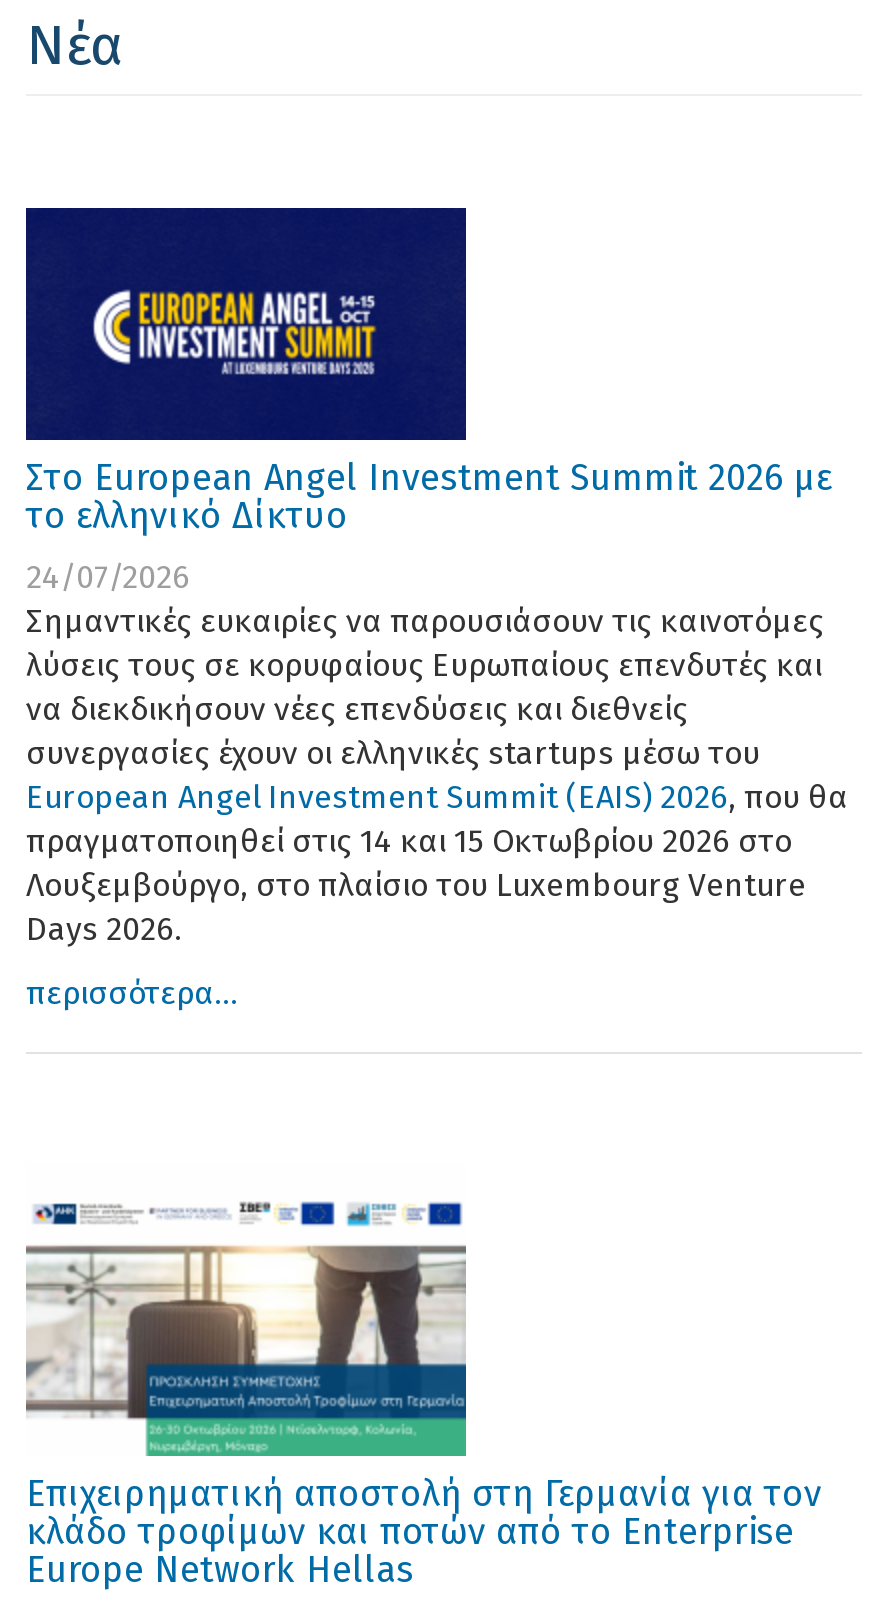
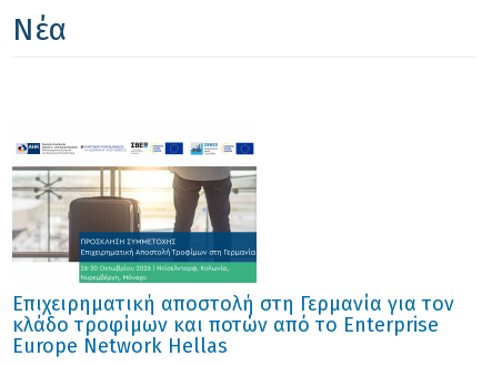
[24,206,848,1012] [image] | Στο European Angel Investment Summit 2026 με | το ελληνικό Δίκτυο | 24/07/2026 | Σημαντικές ευκαιρίες να παρουσιάσουν τις καινοτόμες | λύσεις τους σε κορυφαίους Ευρωπαίους επενδυτές και | να διεκδικήσουν νέες επενδύσεις και διεθνείς | συνεργασίες έχουν οι ελληνικές startups μέσω του | European Angel Investment Summit (EAIS) 2026, που θα | πραγματοποιηθεί στις 14 και 15 Οκτωβρίου 2026 στο | Λουξεμβούργο, στο πλαίσιο του Luxembourg Venture | Days 2026. | περισσότερα... -> none

